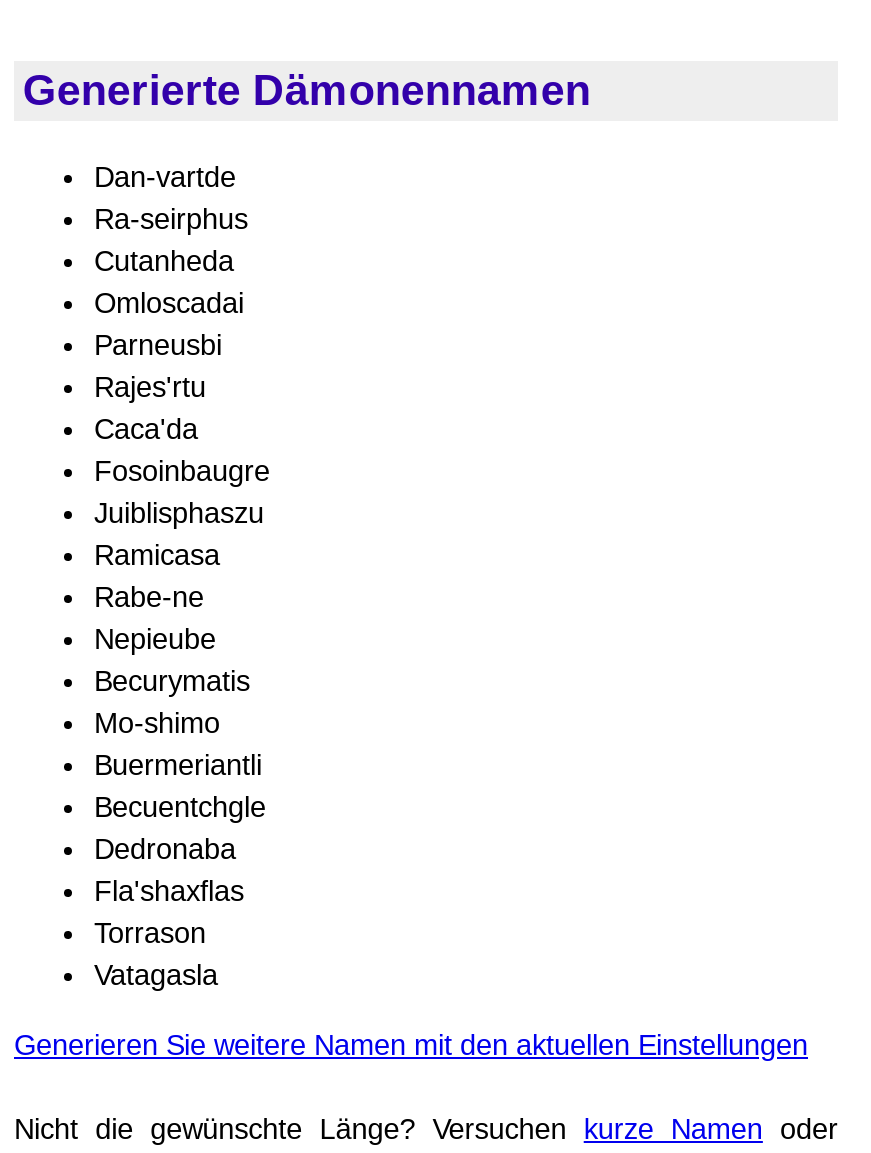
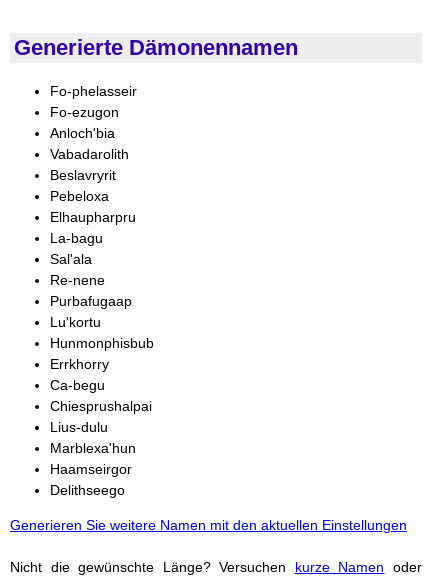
[94,160,270,990] Dan-vartde | Ra-seirphus | Cutanheda | Omloscadai | Parneusbi | Rajes'rtu | Caca'da | Fosoinbaugre | Juiblisphaszu | Ramicasa | Rabe-ne | Nepieube | Becurymatis | Mo-shimo | Buermeriantli | Becuentchgle | Dedronaba | Fla'shaxflas | Torrason | Vatagasla -> [50,83,154,498] Fo-phelasseir | Fo-ezugon | Anloch'bia | Vabadarolith | Beslavryrit | Pebeloxa | Elhaupharpru | La-bagu | Sal'ala | Re-nene | Purbafugaap | Lu'kortu | Hunmonphisbub | Errkhorry | Ca-begu | Chiesprushalpai | Lius-dulu | Marblexa'hun | Haamseirgor | Delithseego

